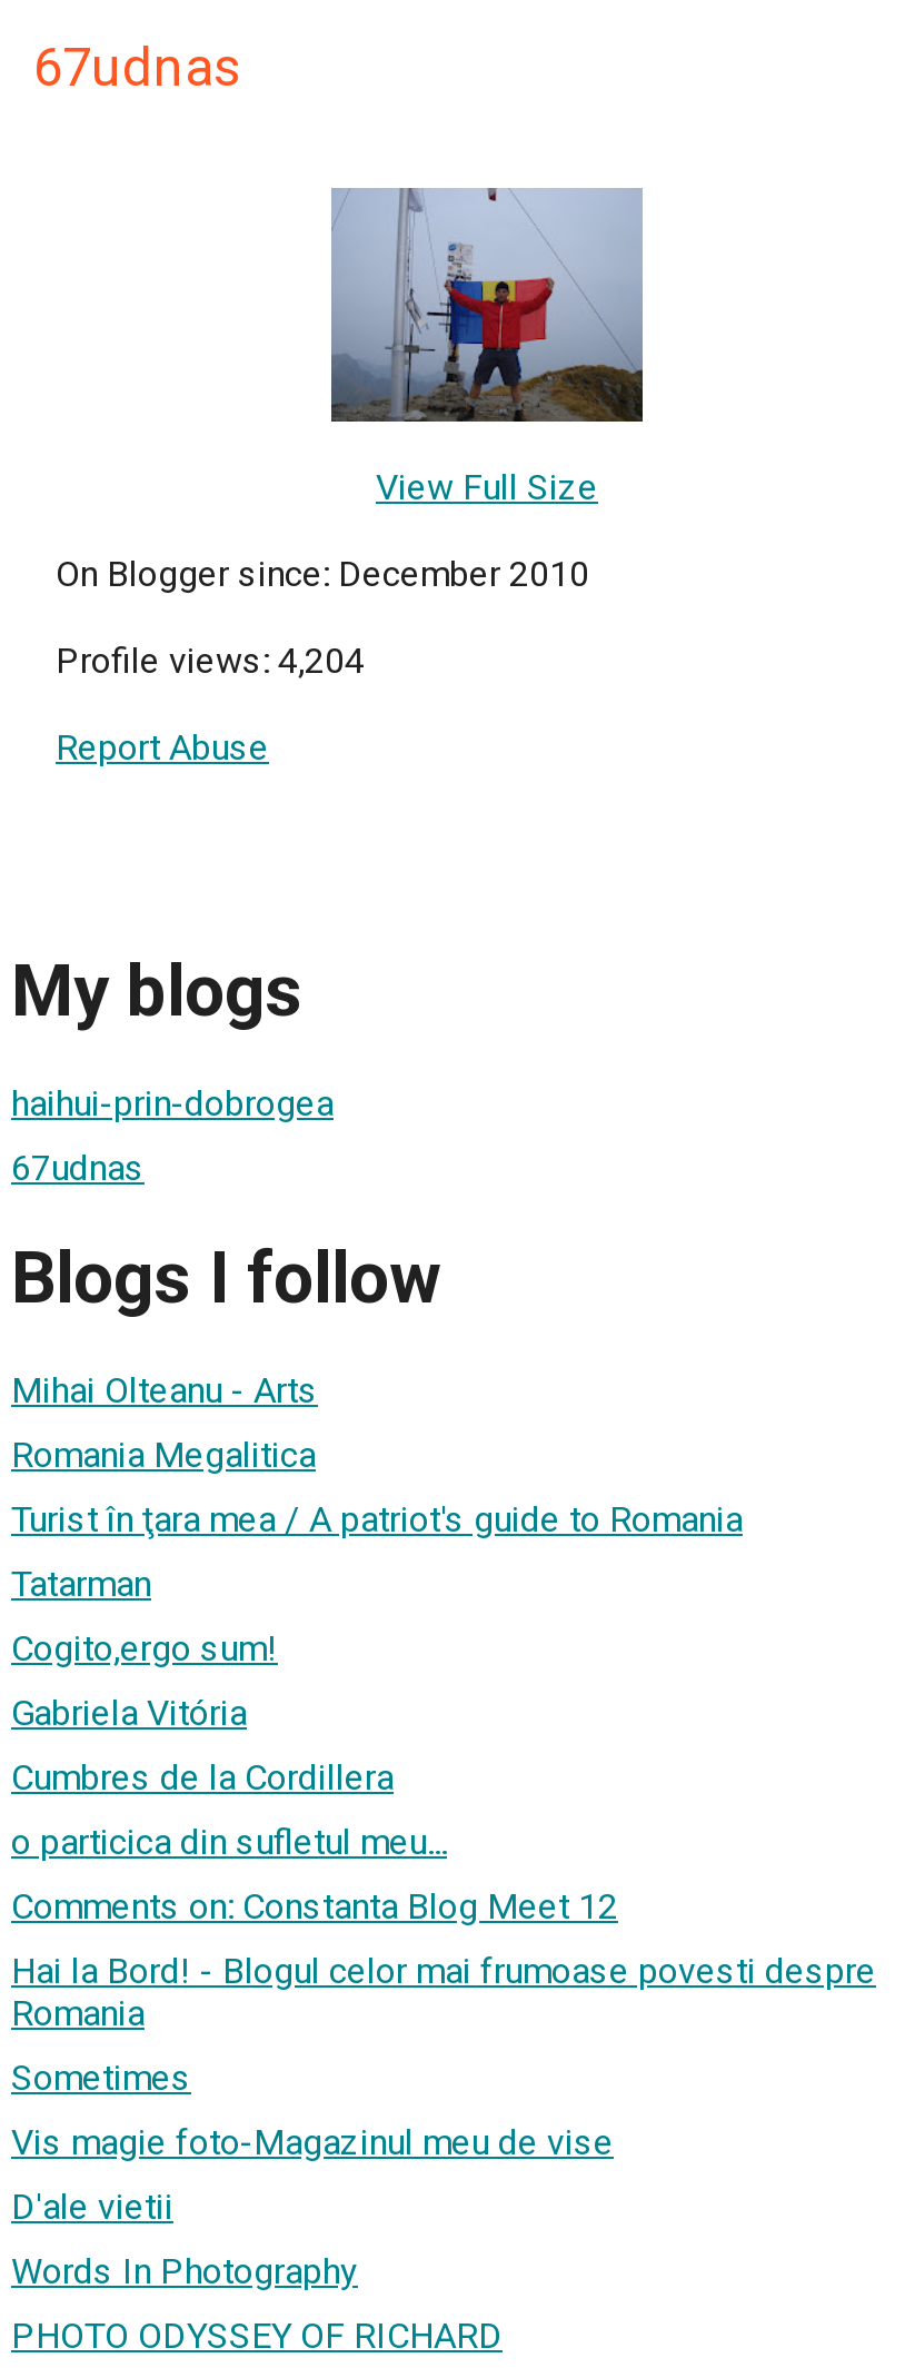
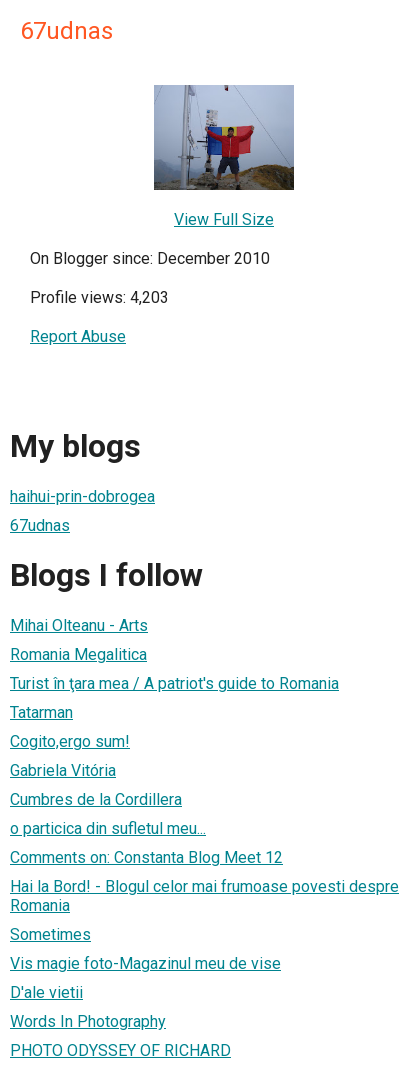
[56,640,365,682] Profile views: 4,204 -> [30,288,169,307] Profile views: 4,203

